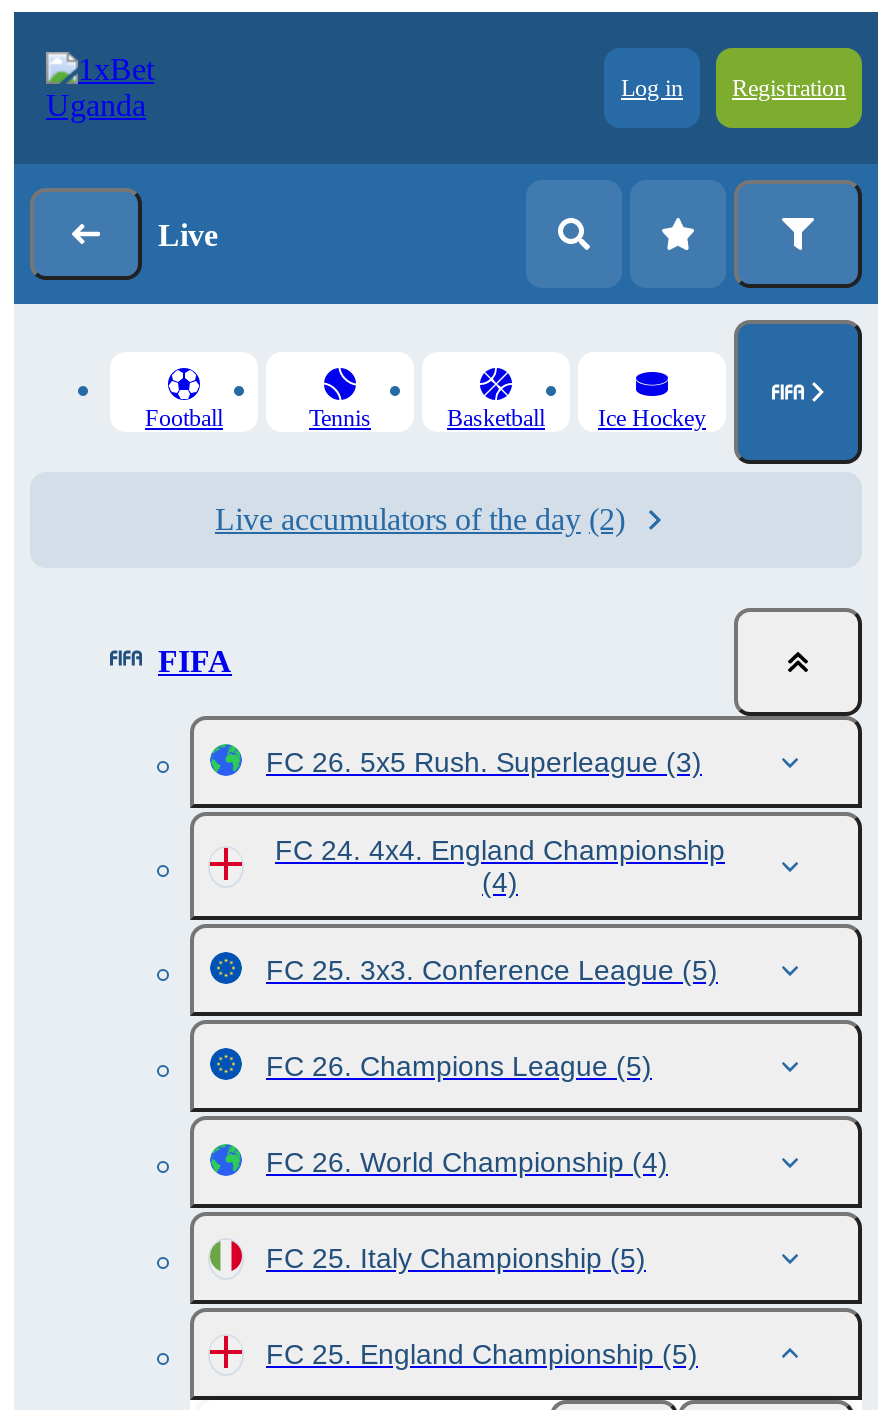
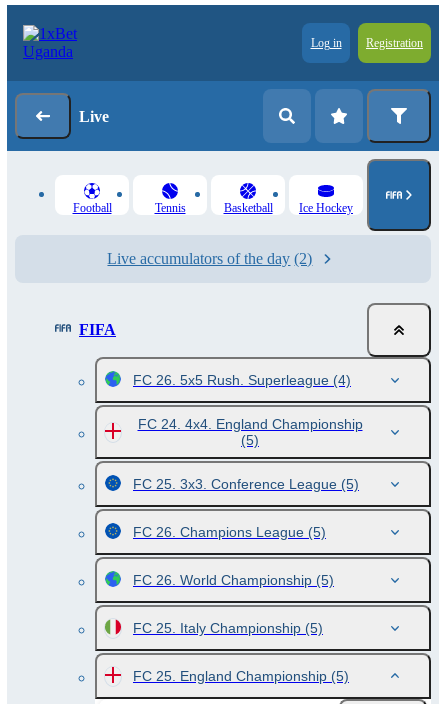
[266,746,702,778] FC 26. 5x5 Rush. Superleague (3) -> [133,372,351,388] FC 26. 5x5 Rush. Superleague (4)
[482,866,518,898] (4) -> [241,432,259,448] (5)
[266,1146,668,1178] FC 26. World Championship (4) -> [133,572,334,588] FC 26. World Championship (5)

